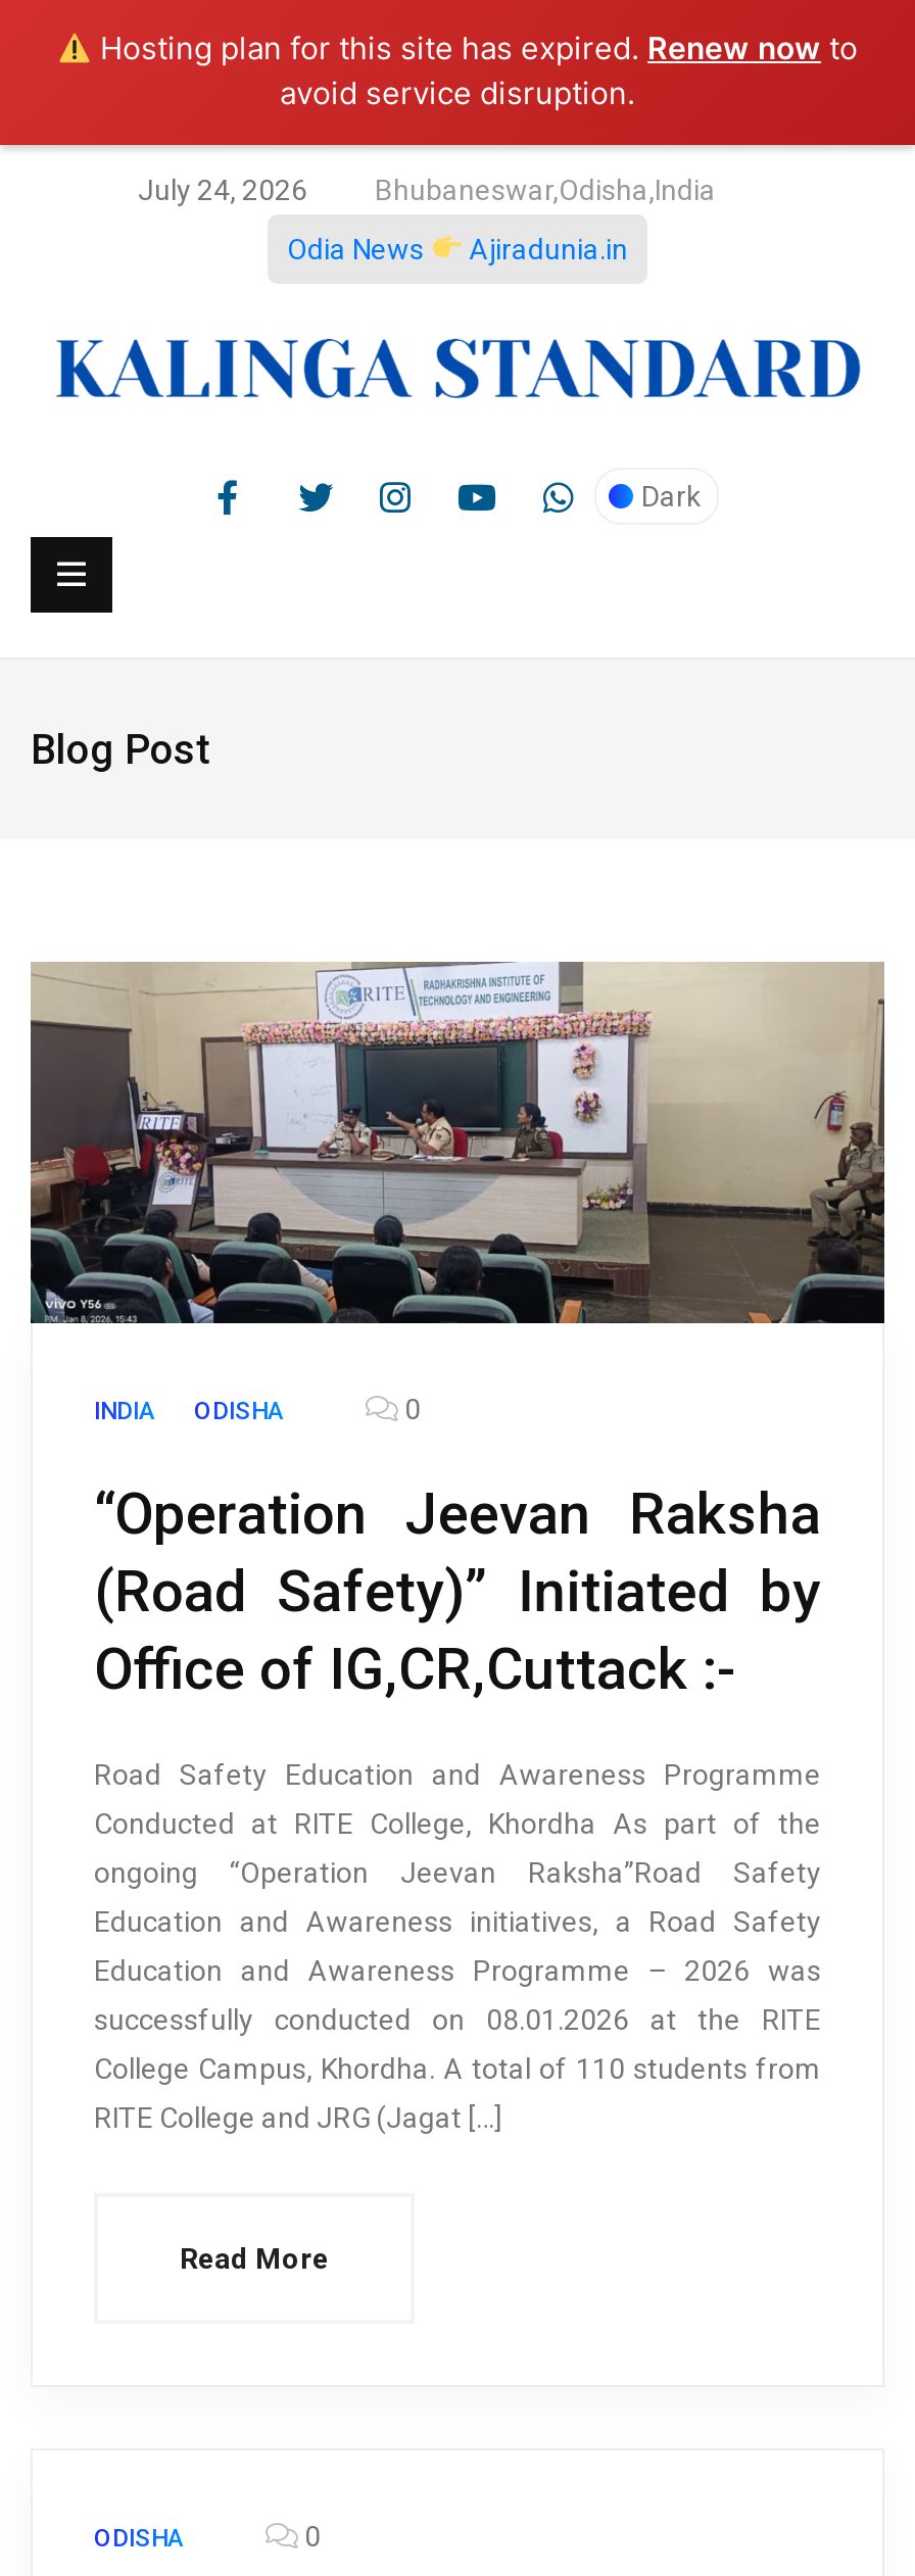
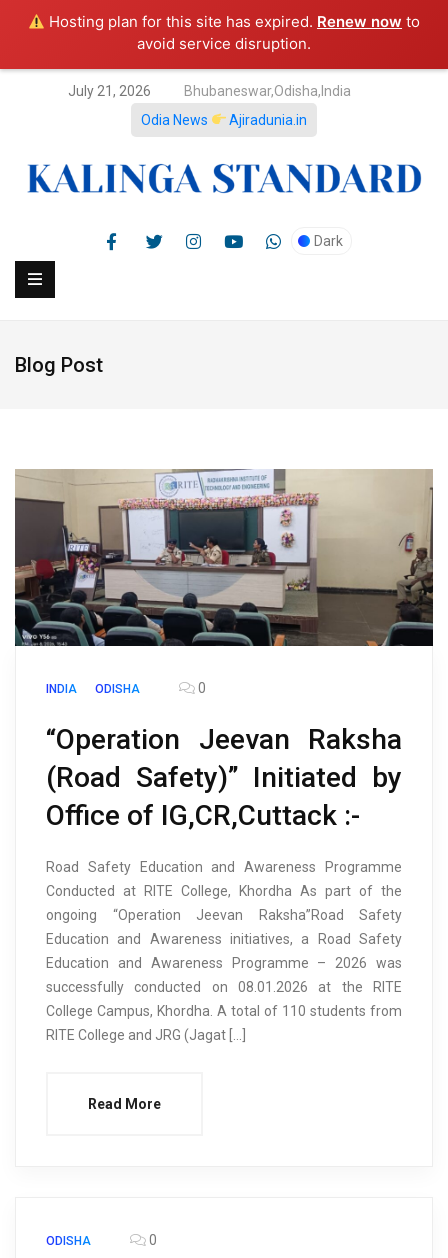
[138,174,307,206] July 24, 2026 -> [67,83,150,99] July 21, 2026

